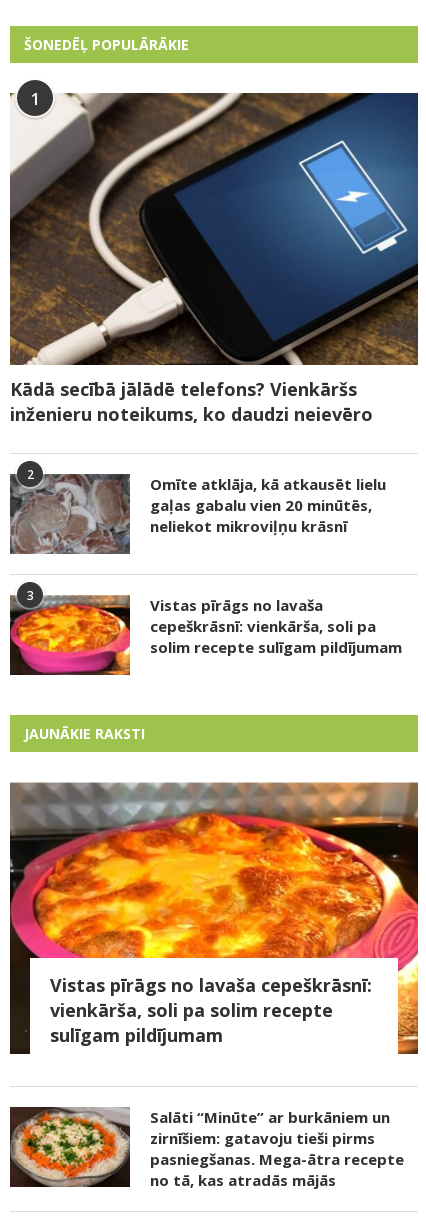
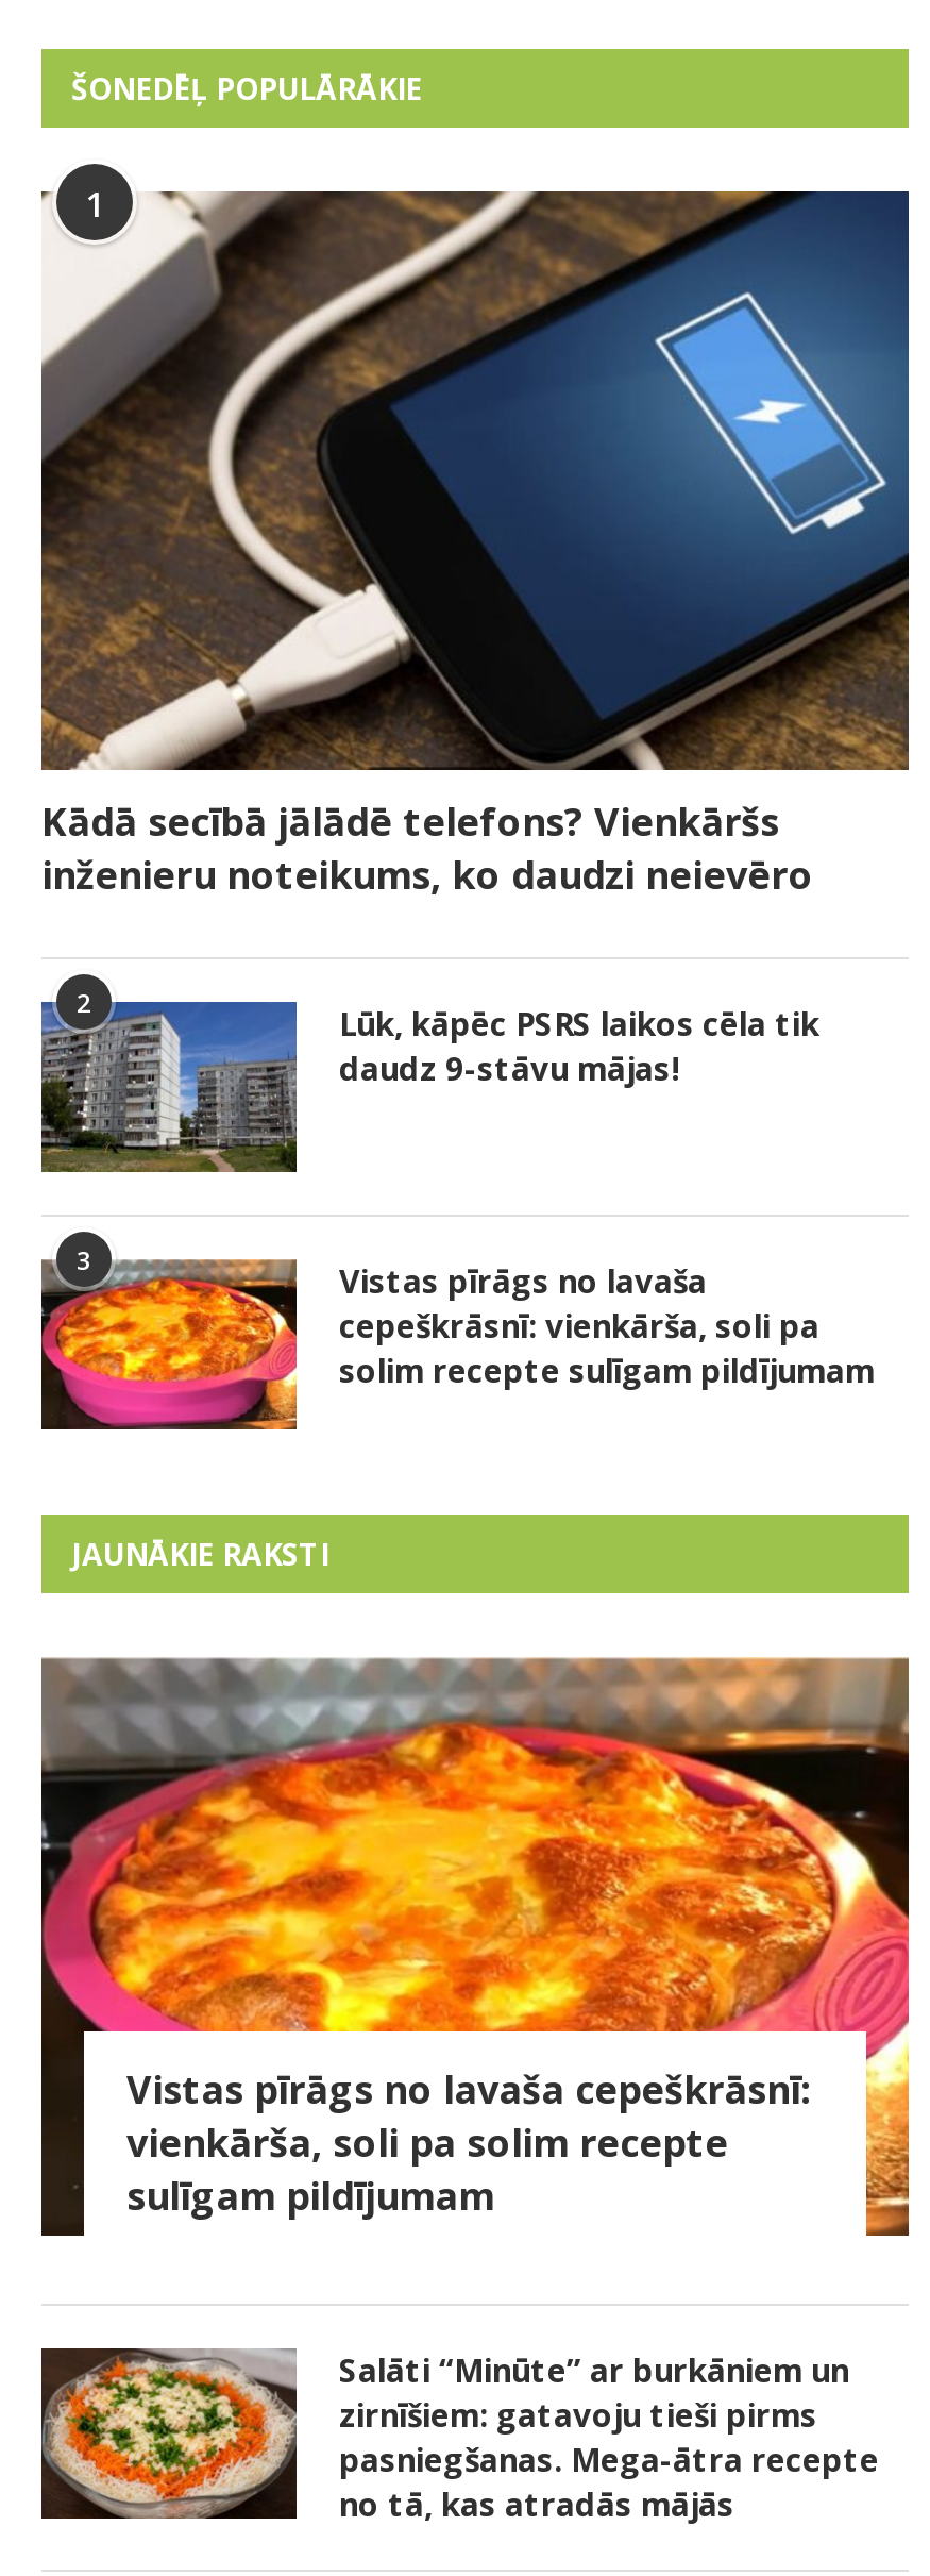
[10,473,386,554] [image] | Omīte atklāja, kā atkausēt lielu | gaļas gabalu vien 20 minūtēs, | neliekot mikroviļņu krāsnī -> [41,1000,819,1173] [image] | Lūk, kāpēc PSRS laikos cēla tik | daudz 9-stāvu mājas!

